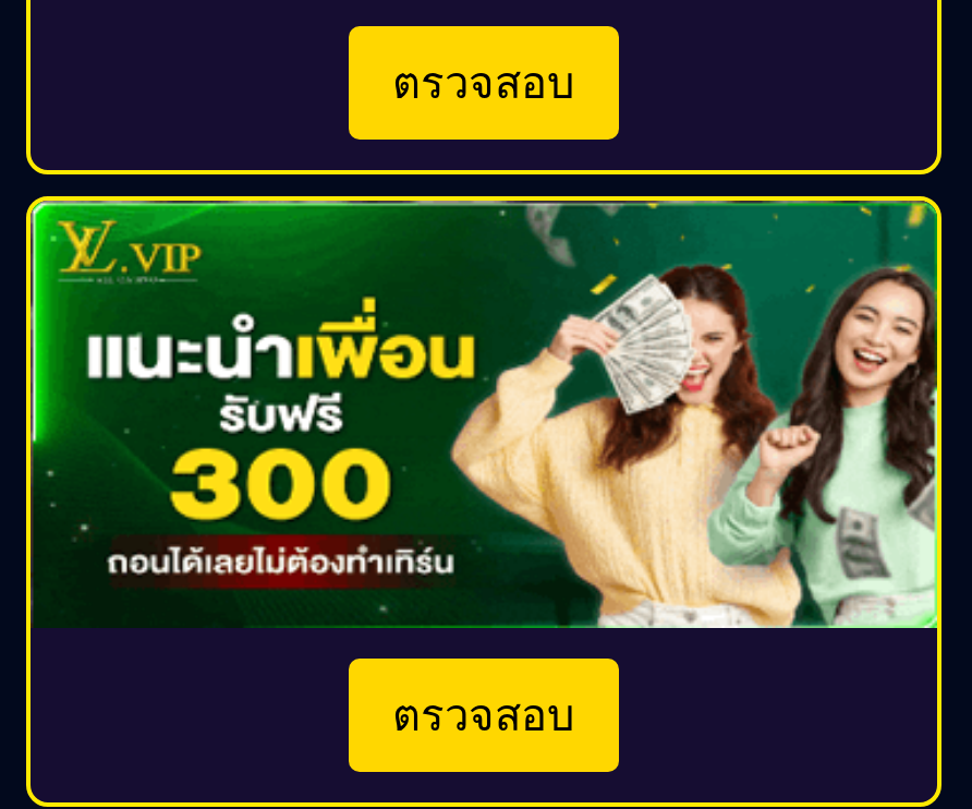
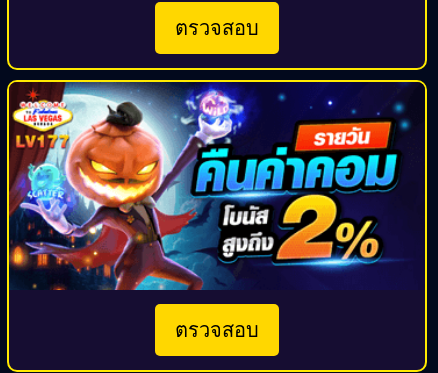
[28,195,939,631] [image] -> [9,82,425,291] [image]

